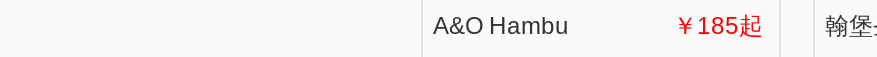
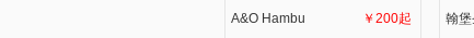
[673,12,763,40] ￥185起 -> [362,11,412,26] ￥200起

